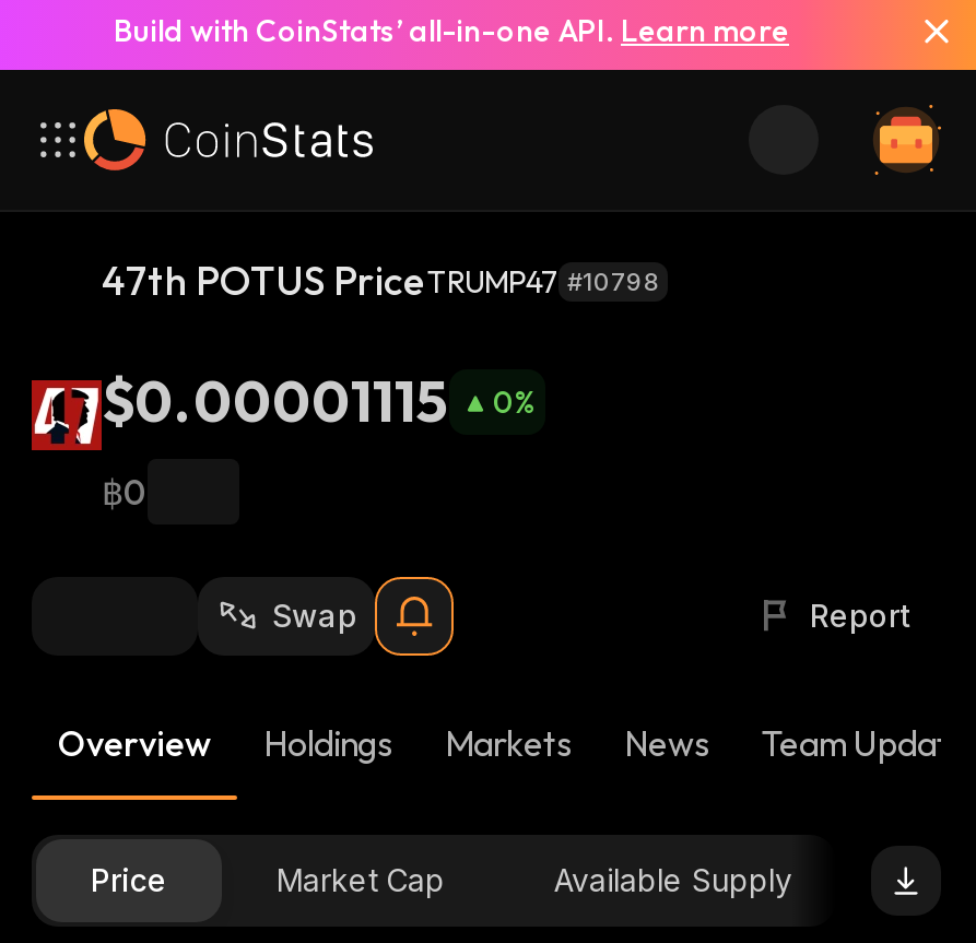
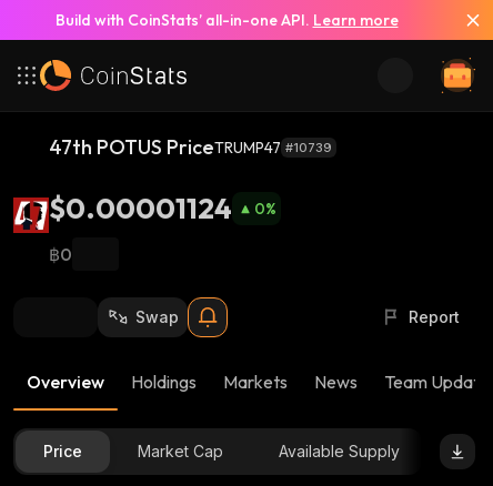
[102,256,659,306] 47th POTUS PriceTRUMP47 #10798 -> [49,134,332,160] 47th POTUS PriceTRUMP47 #10739
[102,365,537,437] $0.00001115 0% -> [49,190,276,226] $0.00001124 0%

